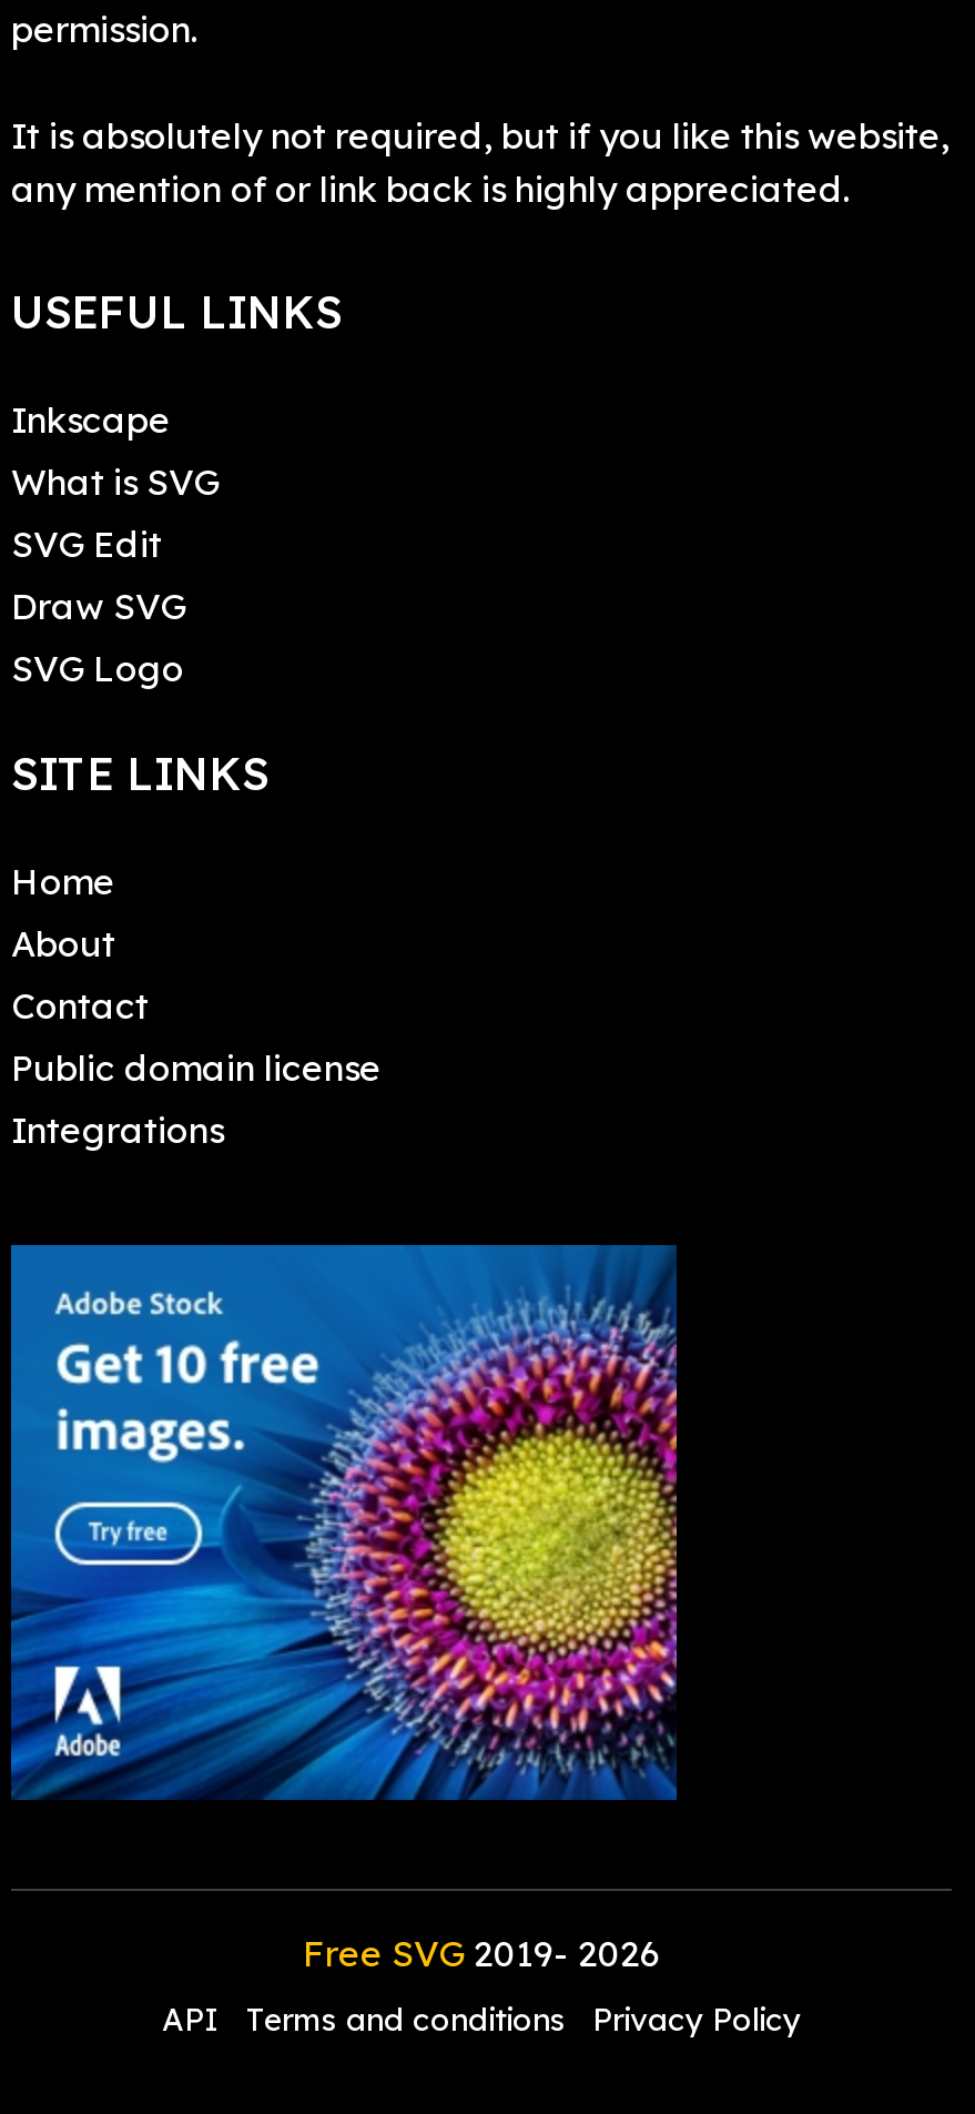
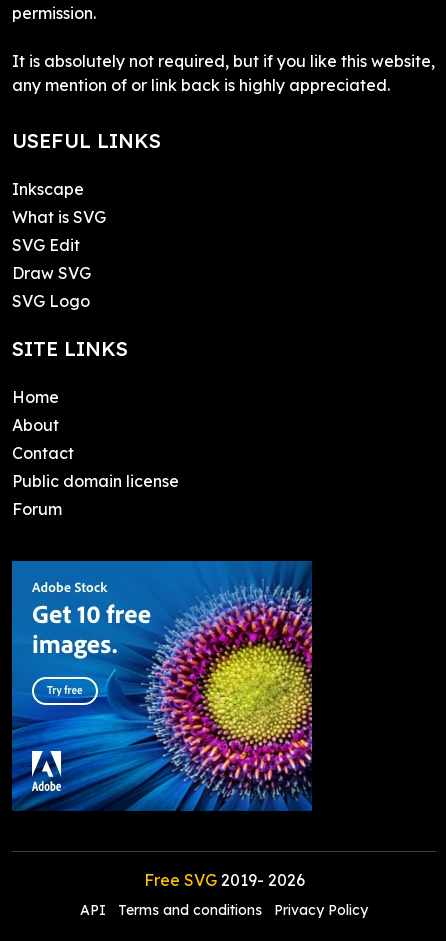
[11,1107,224,1151] Integrations -> [12,499,62,519] Forum

